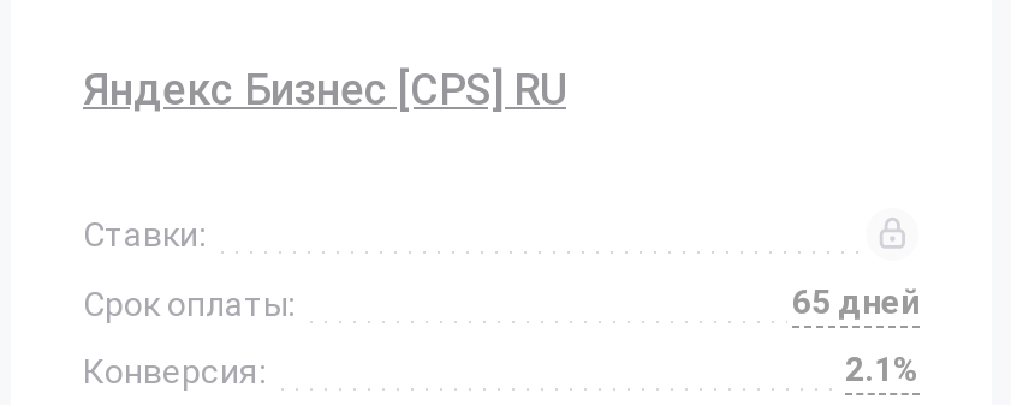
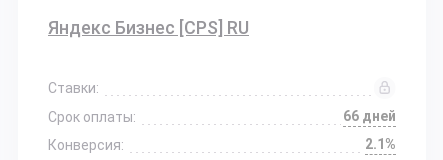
[792,282,920,321] 65 дней -> [343,108,396,124] 66 дней

